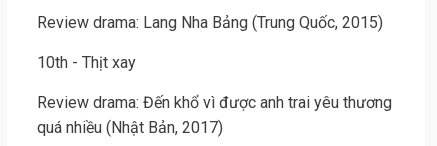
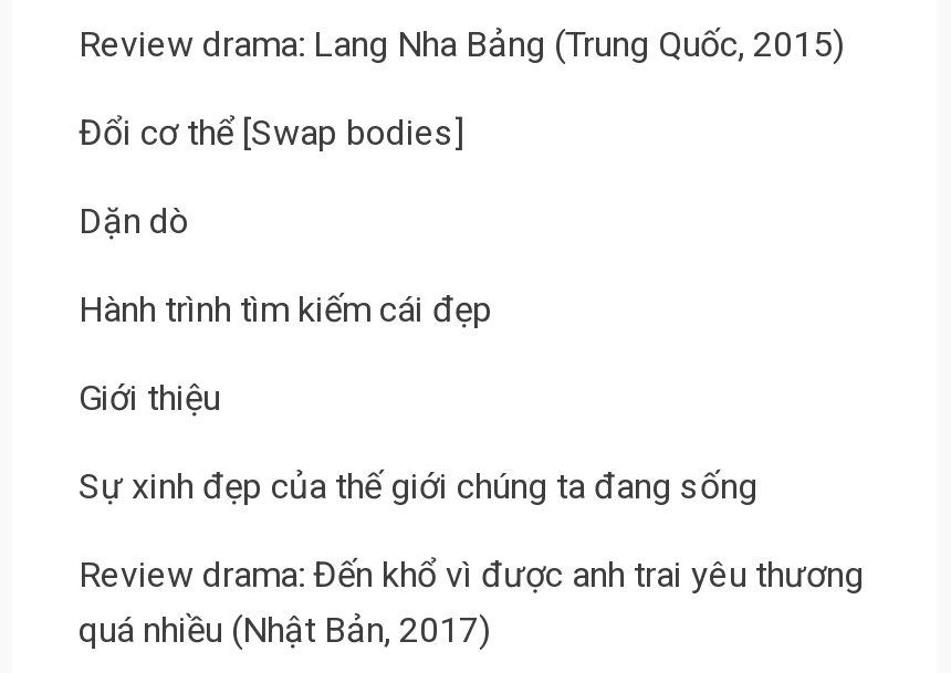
[37,53,136,72] 10th - Thịt xay -> [79,113,757,508] Đổi cơ thể [Swap bodies] | Dặn dò | Hành trình tìm kiếm cái đẹp | Giới thiệu | Sự xinh đẹp của thế giới chúng ta đang sống

